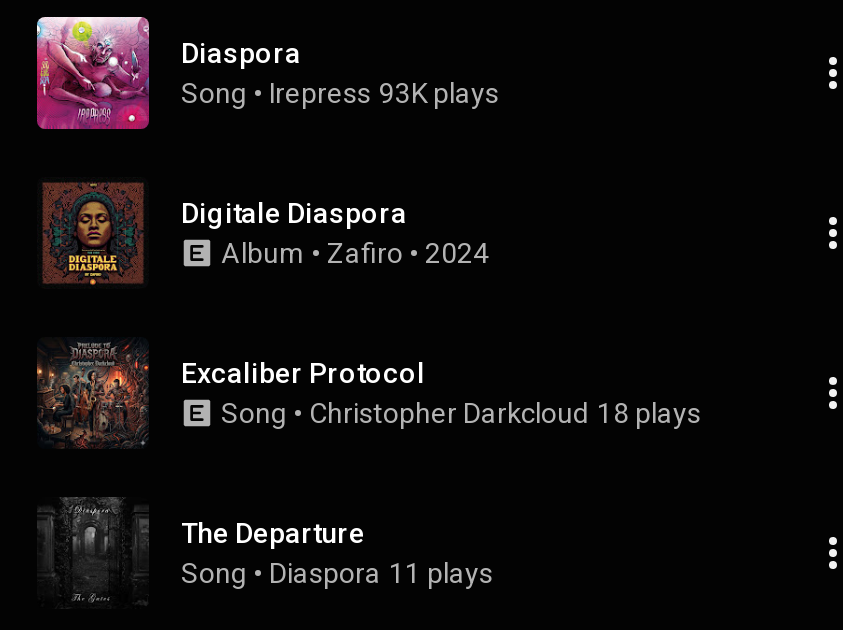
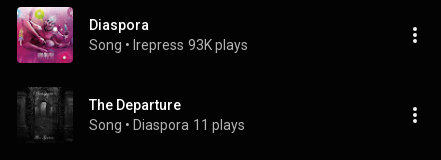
[41,181,489,285] [image] | Digitale Diaspora | Album • Zafiro • 2024 -> none
[35,339,701,449] [image] | Excaliber Protocol | Song • Christopher Darkcloud 18 plays -> none

